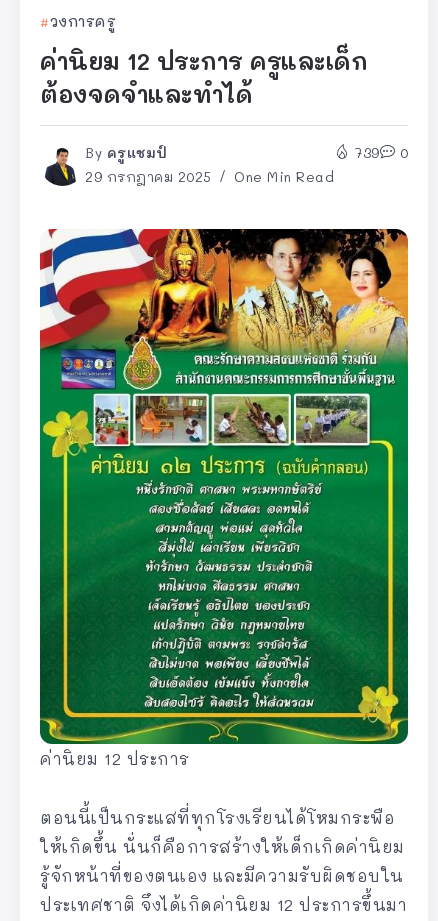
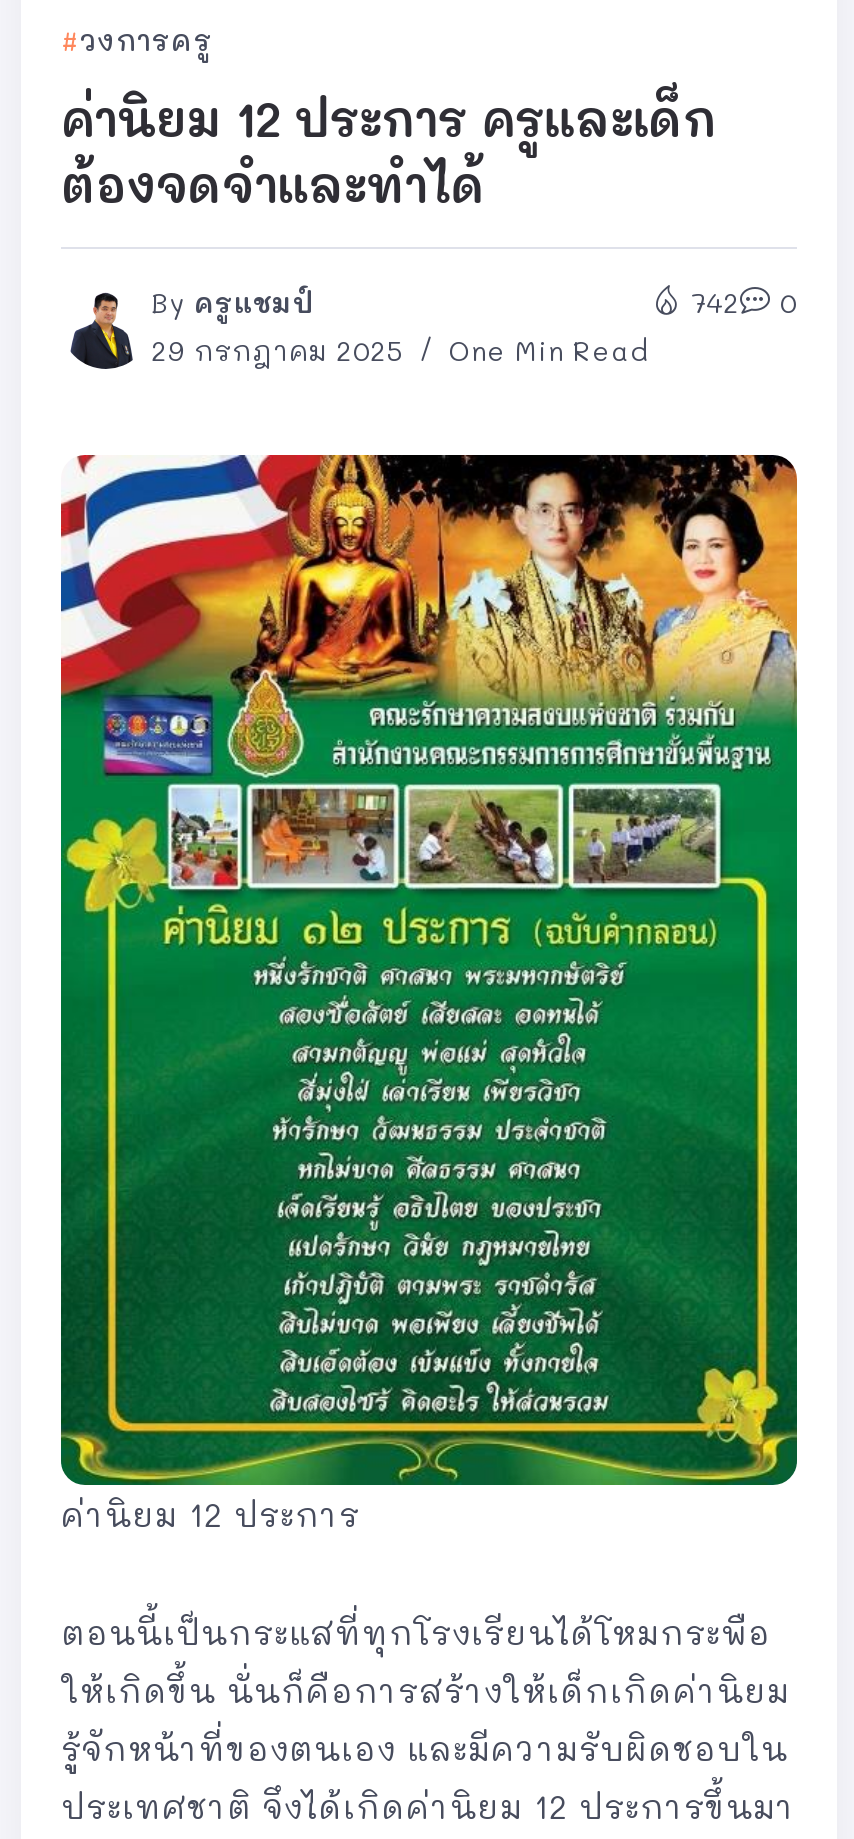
[355,144,379,161] 739 -> [691,285,740,319] 742

